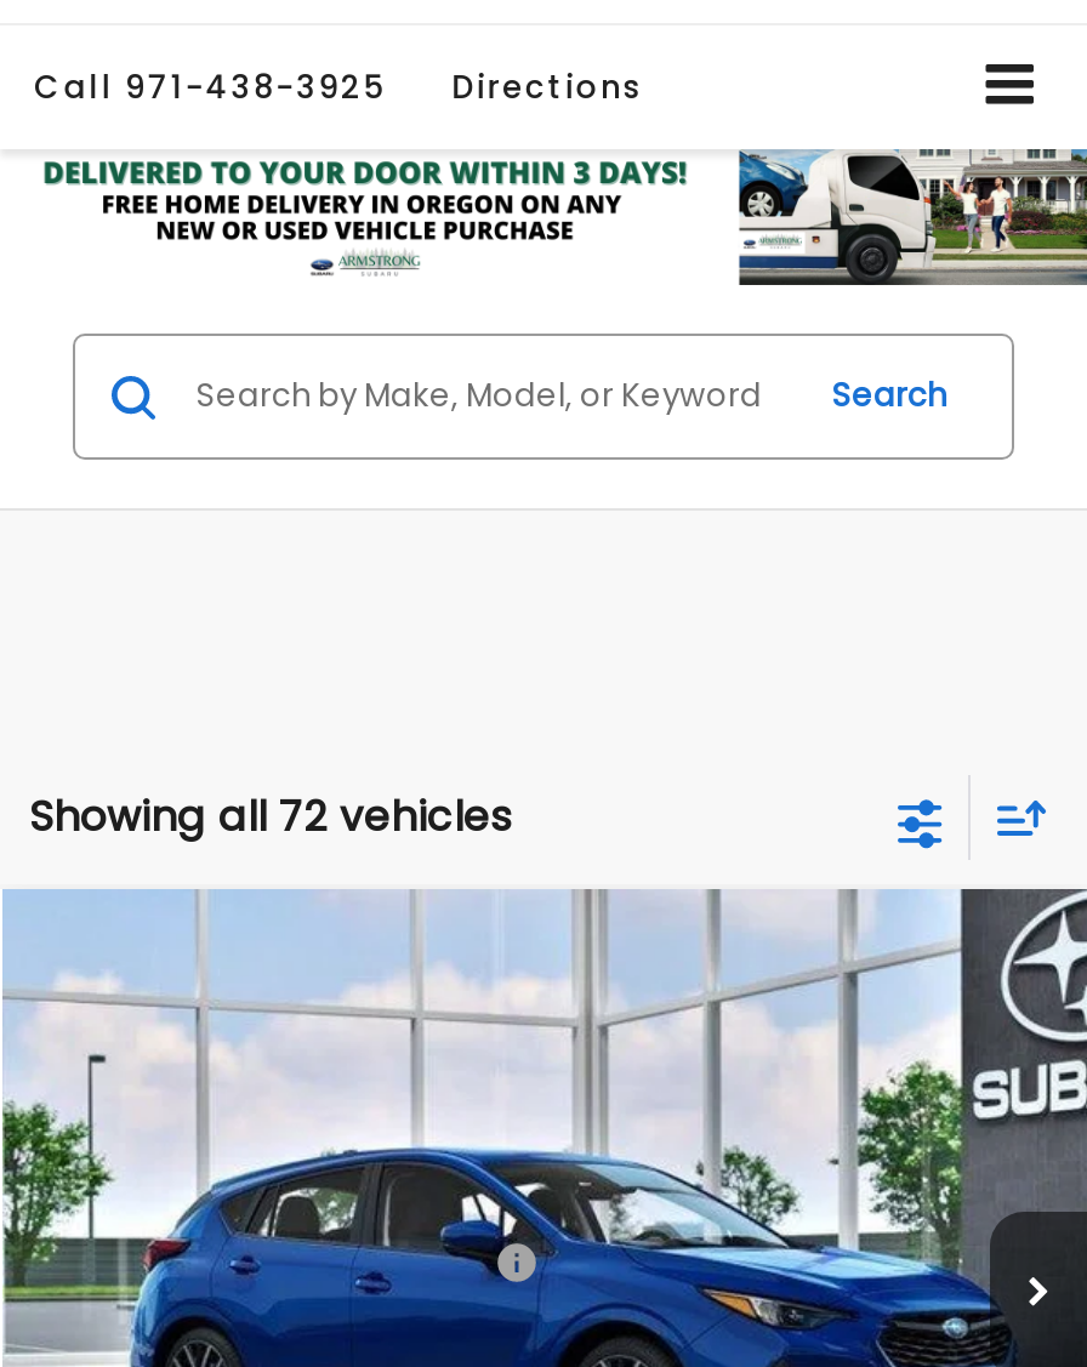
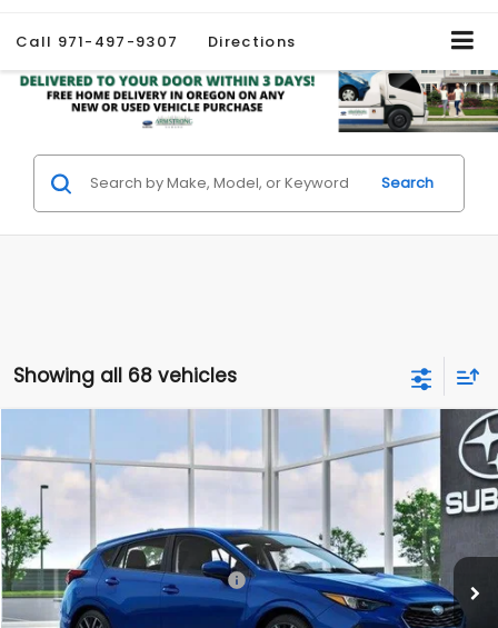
[34,65,643,111] Call 971-438-3925 Directions -> [16,31,296,53] Call 971-497-9307 Directions
[29,787,512,845] Showing all 72 vehicles -> [13,362,237,389] Showing all 68 vehicles

